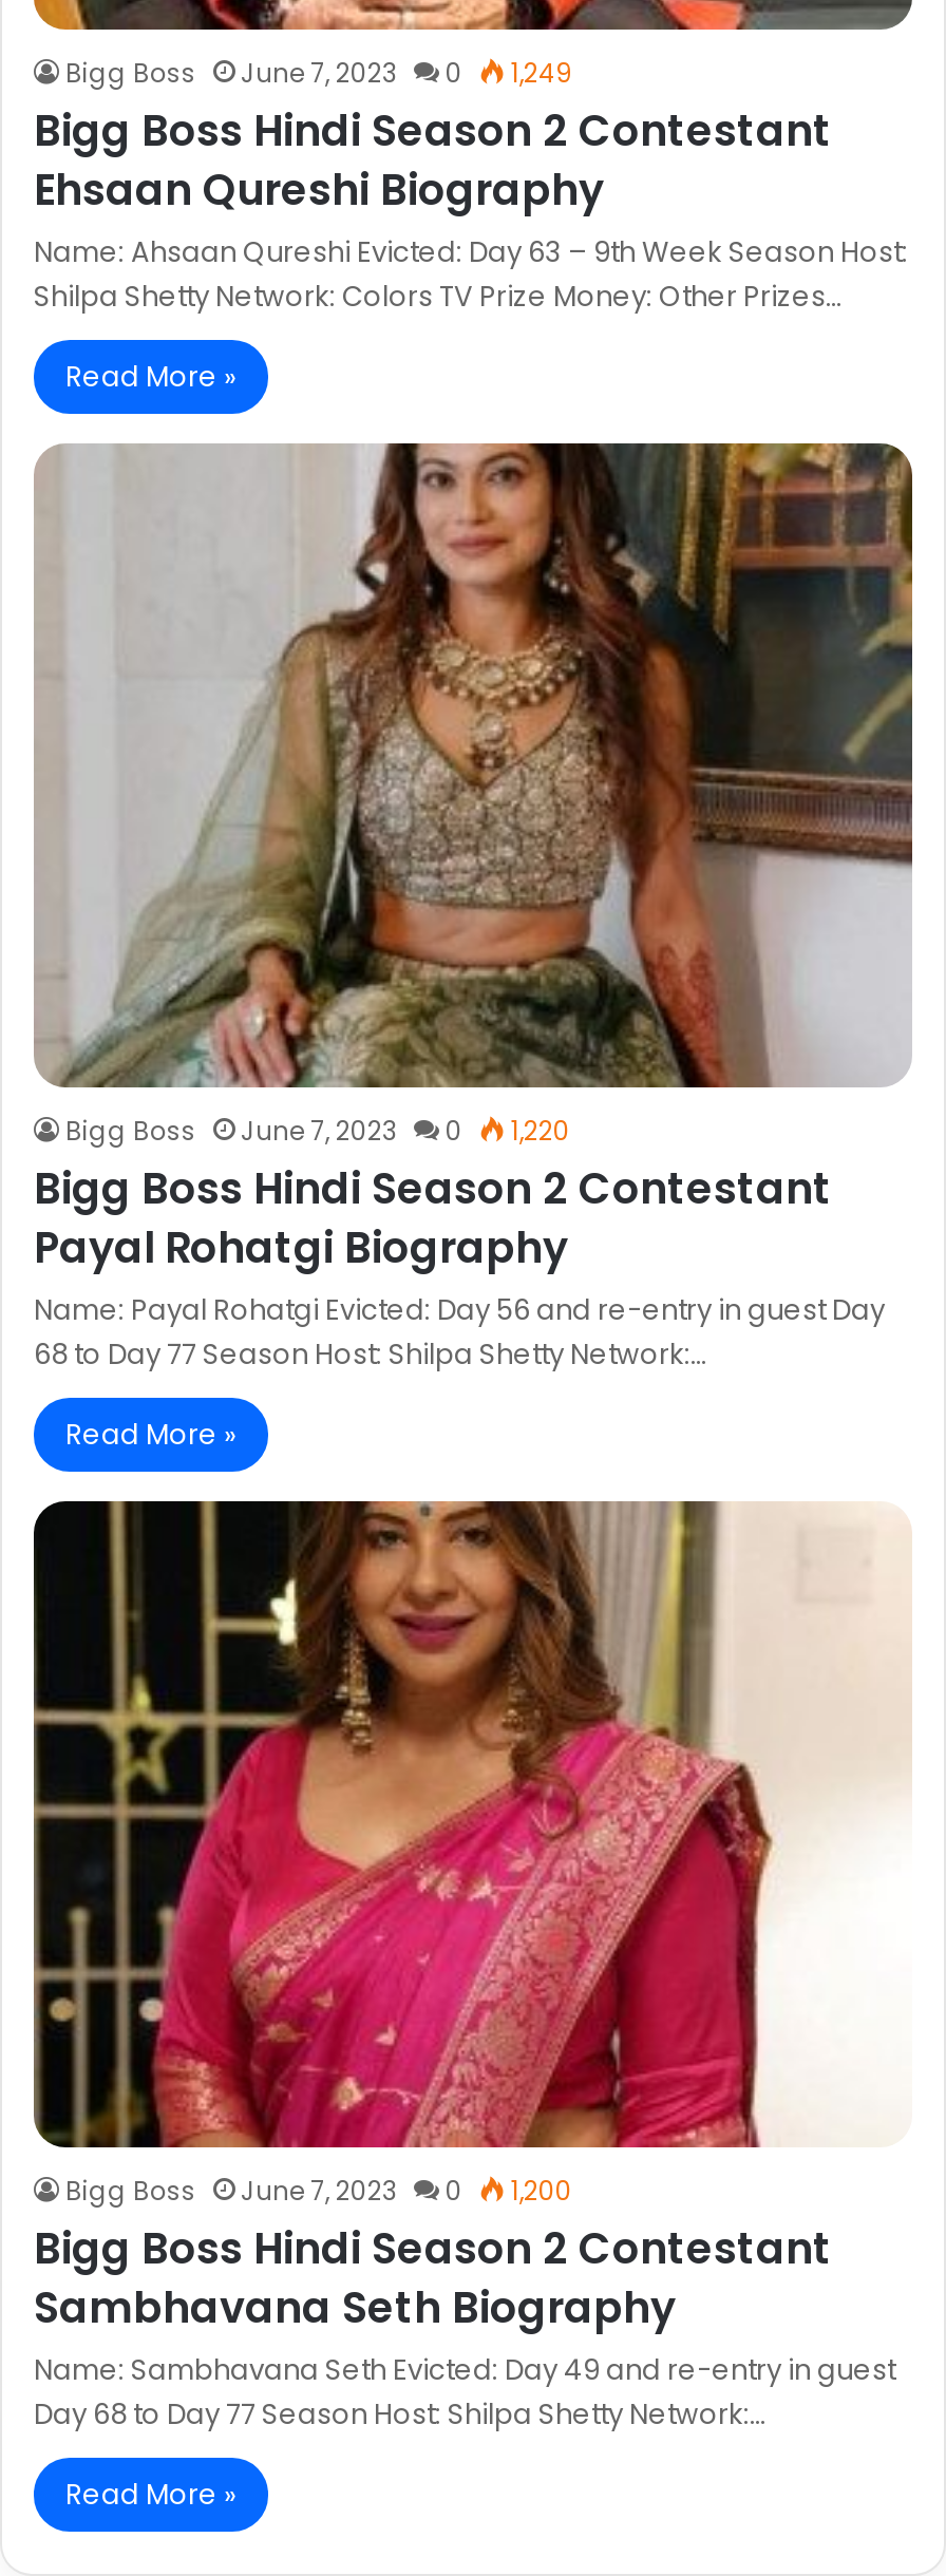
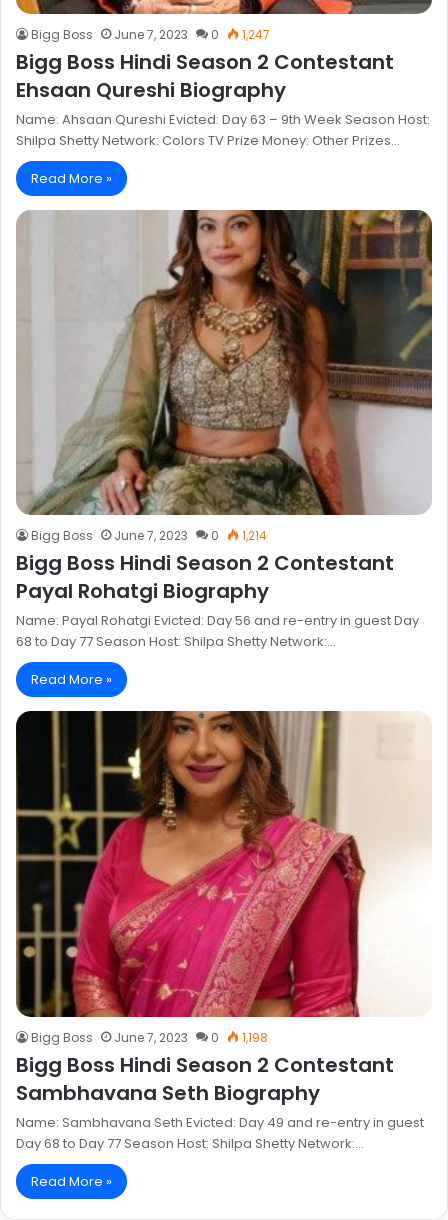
[65,56,572,92] Bigg Boss June 7, 2023 0 1,249 -> [31,26,270,43] Bigg Boss June 7, 2023 0 1,247
[65,1114,570,1150] Bigg Boss June 7, 2023 0 1,220 -> [31,527,267,544] Bigg Boss June 7, 2023 0 1,214
[65,2172,572,2208] Bigg Boss June 7, 2023 0 1,200 -> [31,1028,268,1045] Bigg Boss June 7, 2023 0 1,198

